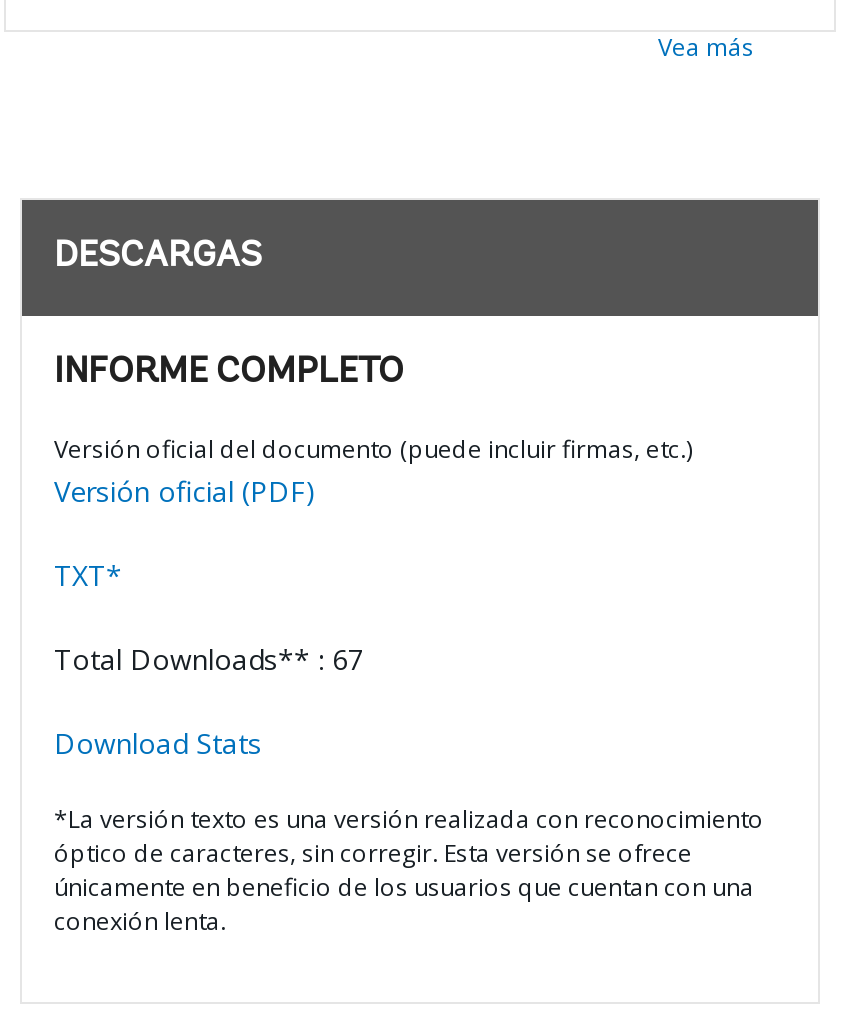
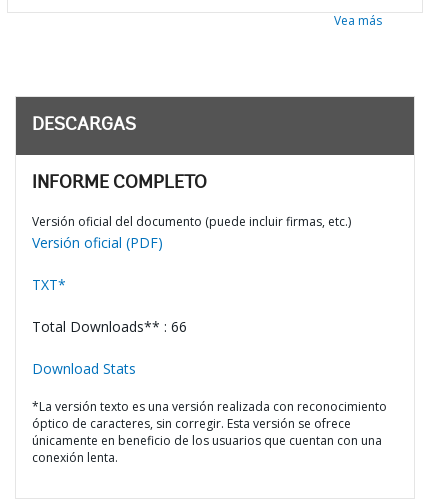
[54,640,364,678] Total Downloads** : 67 -> [32,317,187,336] Total Downloads** : 66

